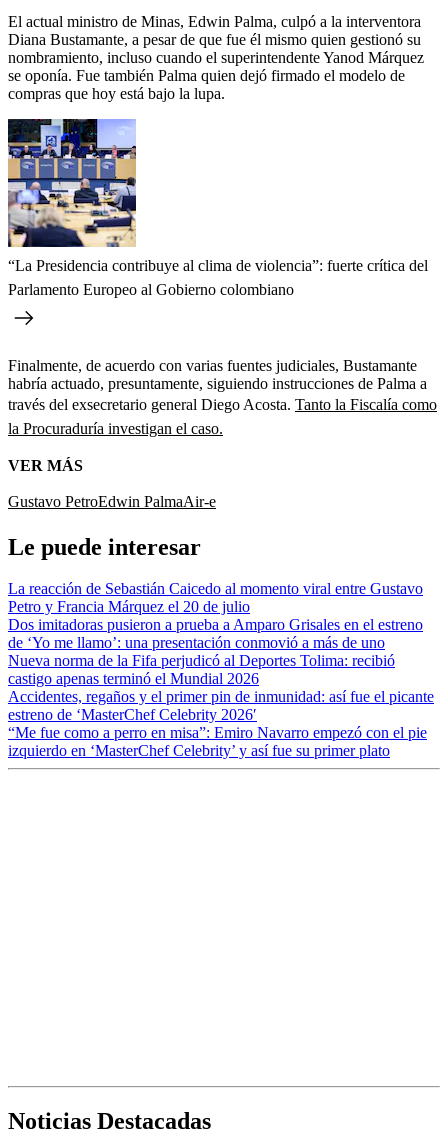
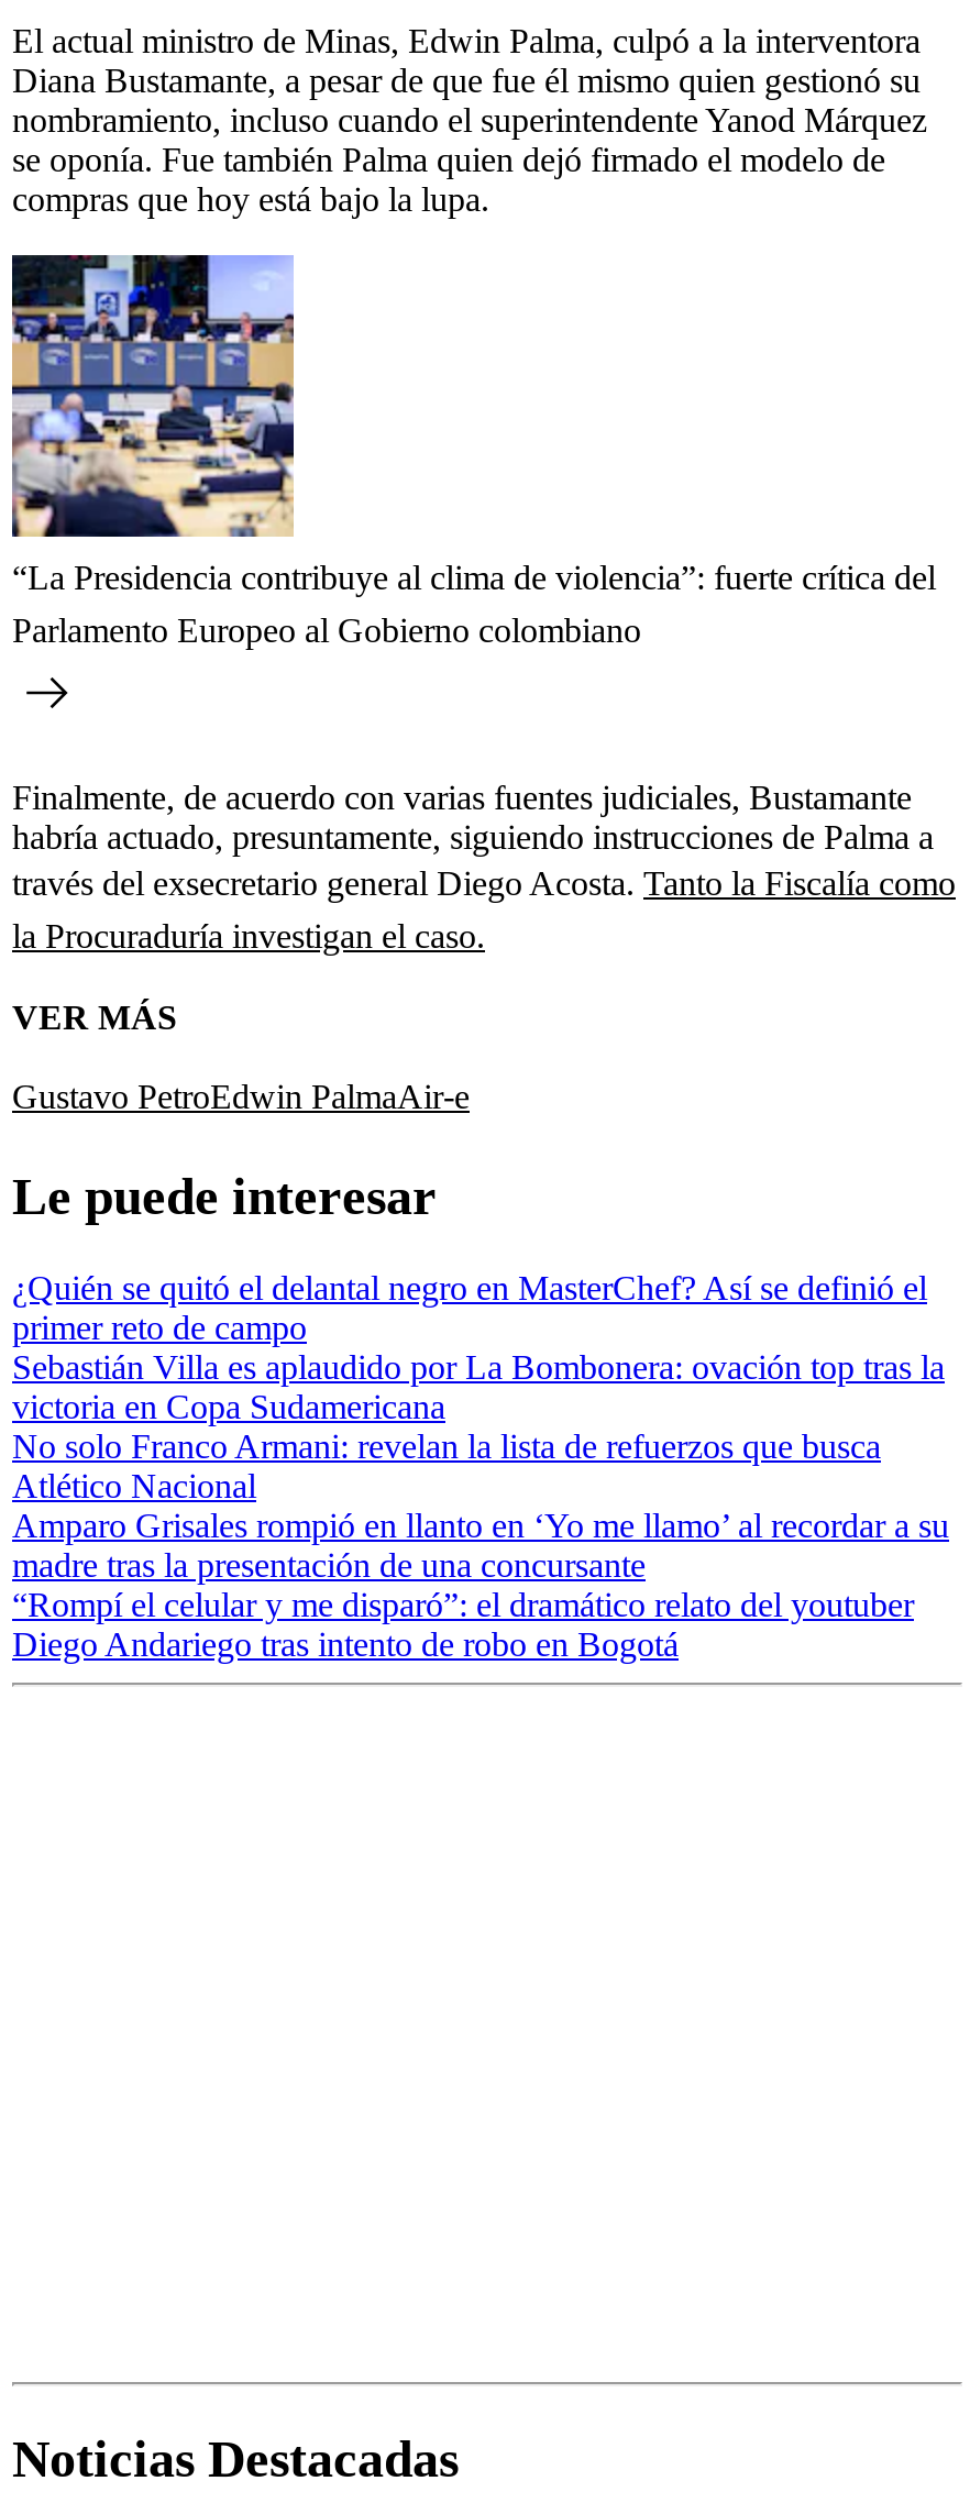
[8,580,434,759] La reacción de Sebastián Caicedo al momento viral entre Gustavo | Petro y Francia Márquez el 20 de julio | Dos imitadoras pusieron a prueba a Amparo Grisales en el estreno | de ‘Yo me llamo’: una presentación conmovió a más de uno | Nueva norma de la Fifa perjudicó al Deportes Tolima: recibió | castigo apenas terminó el Mundial 2026 | Accidentes, regaños y el primer pin de inmunidad: así fue el picante | estreno de ‘MasterChef Celebrity 2026′ | “Me fue como a perro en misa”: Emiro Navarro empezó con el pie | izquierdo en ‘MasterChef Celebrity’ y así fue su primer plato -> [12,1270,949,1664] ¿Quién se quitó el delantal negro en MasterChef? Así se definió el | primer reto de campo | Sebastián Villa es aplaudido por La Bombonera: ovación top tras la | victoria en Copa Sudamericana | No solo Franco Armani: revelan la lista de refuerzos que busca | Atlético Nacional | Amparo Grisales rompió en llanto en ‘Yo me llamo’ al recordar a su | madre tras la presentación de una concursante | “Rompí el celular y me disparó”: el dramático relato del youtuber | Diego Andariego tras intento de robo en Bogotá

